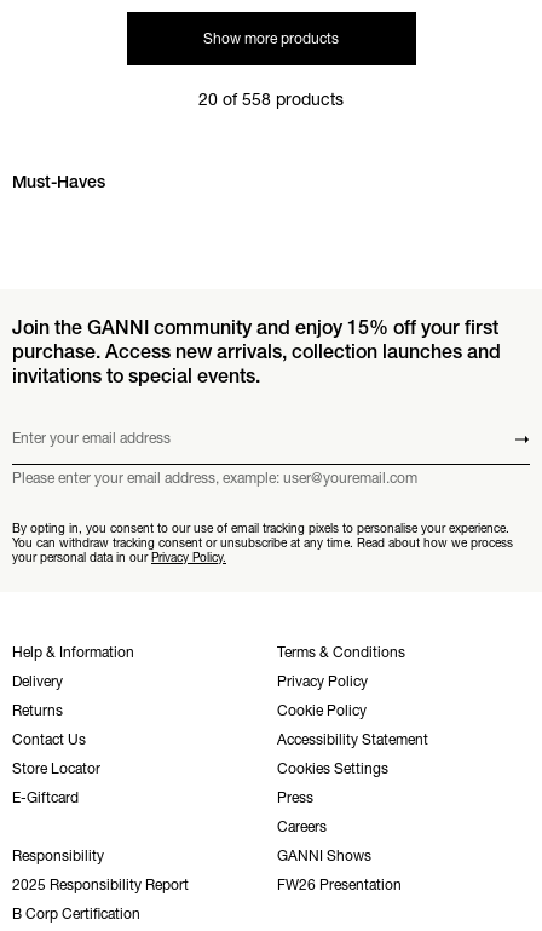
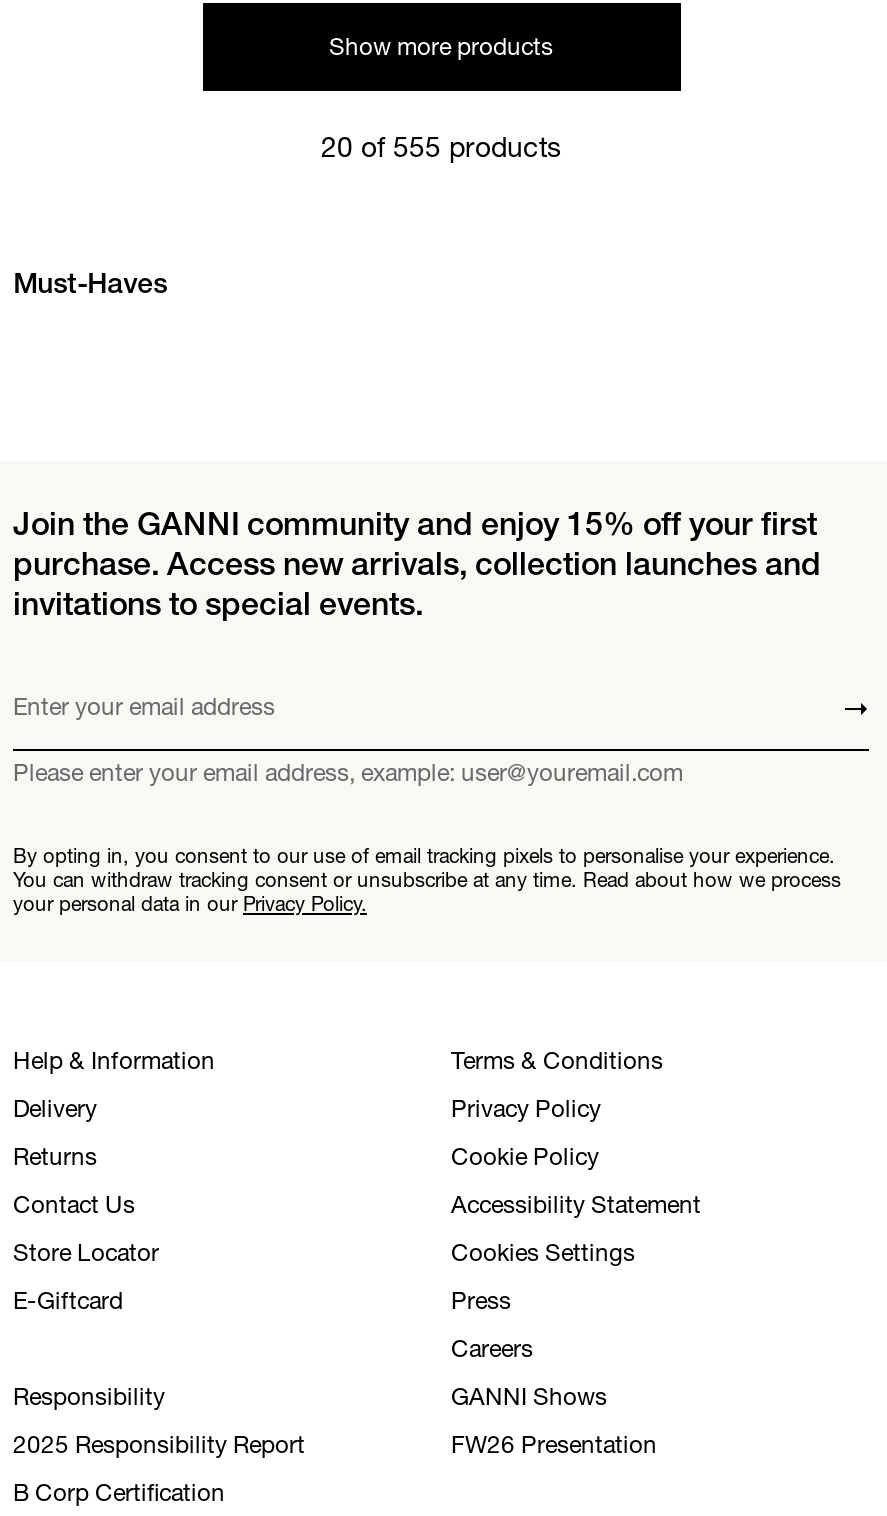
[198,88,344,110] 20 of 558 products -> [321,129,561,165] 20 of 555 products

